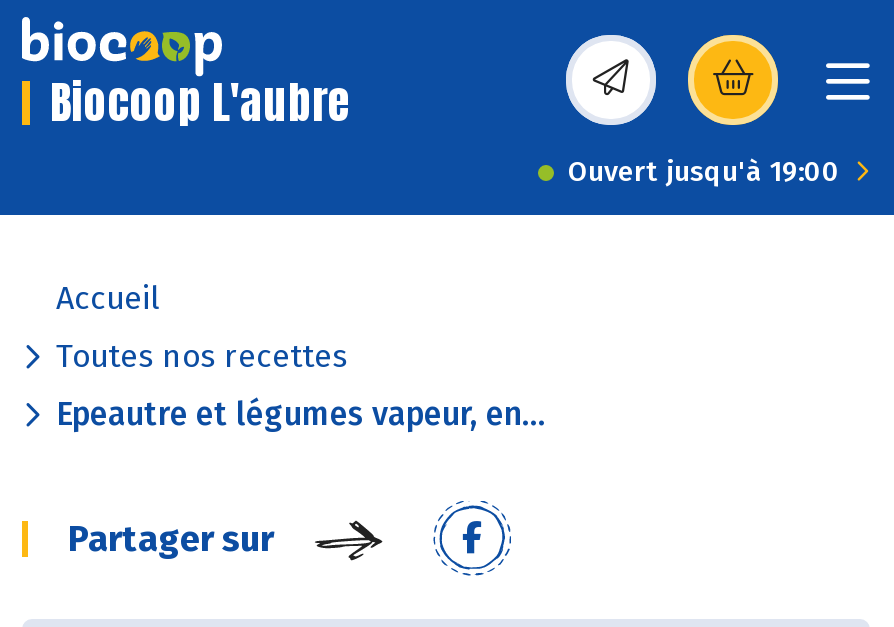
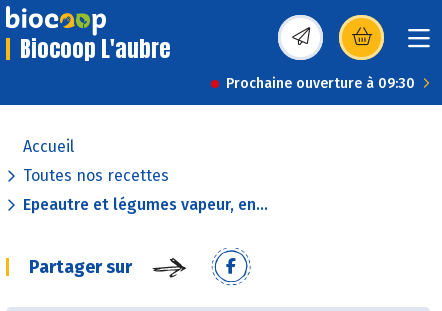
[568,155,840,189] Ouvert jusqu'à 19:00 -> [226,75,415,92] Prochaine ouverture à 09:30

